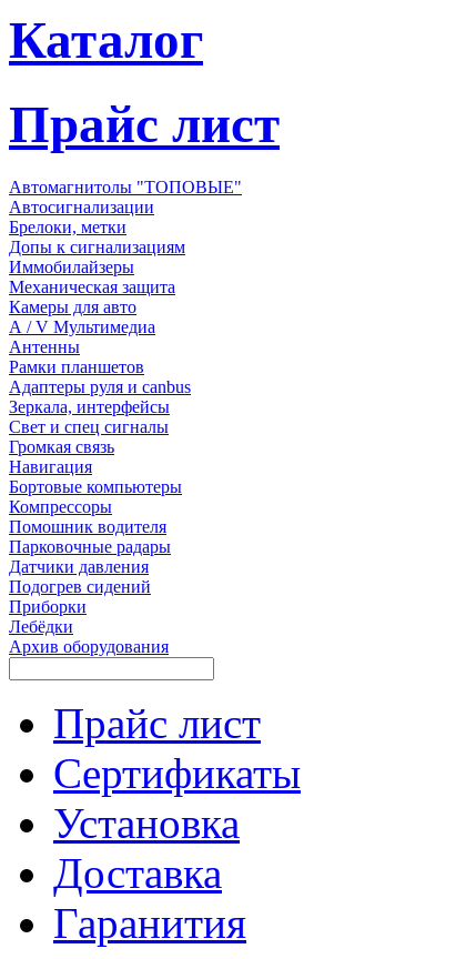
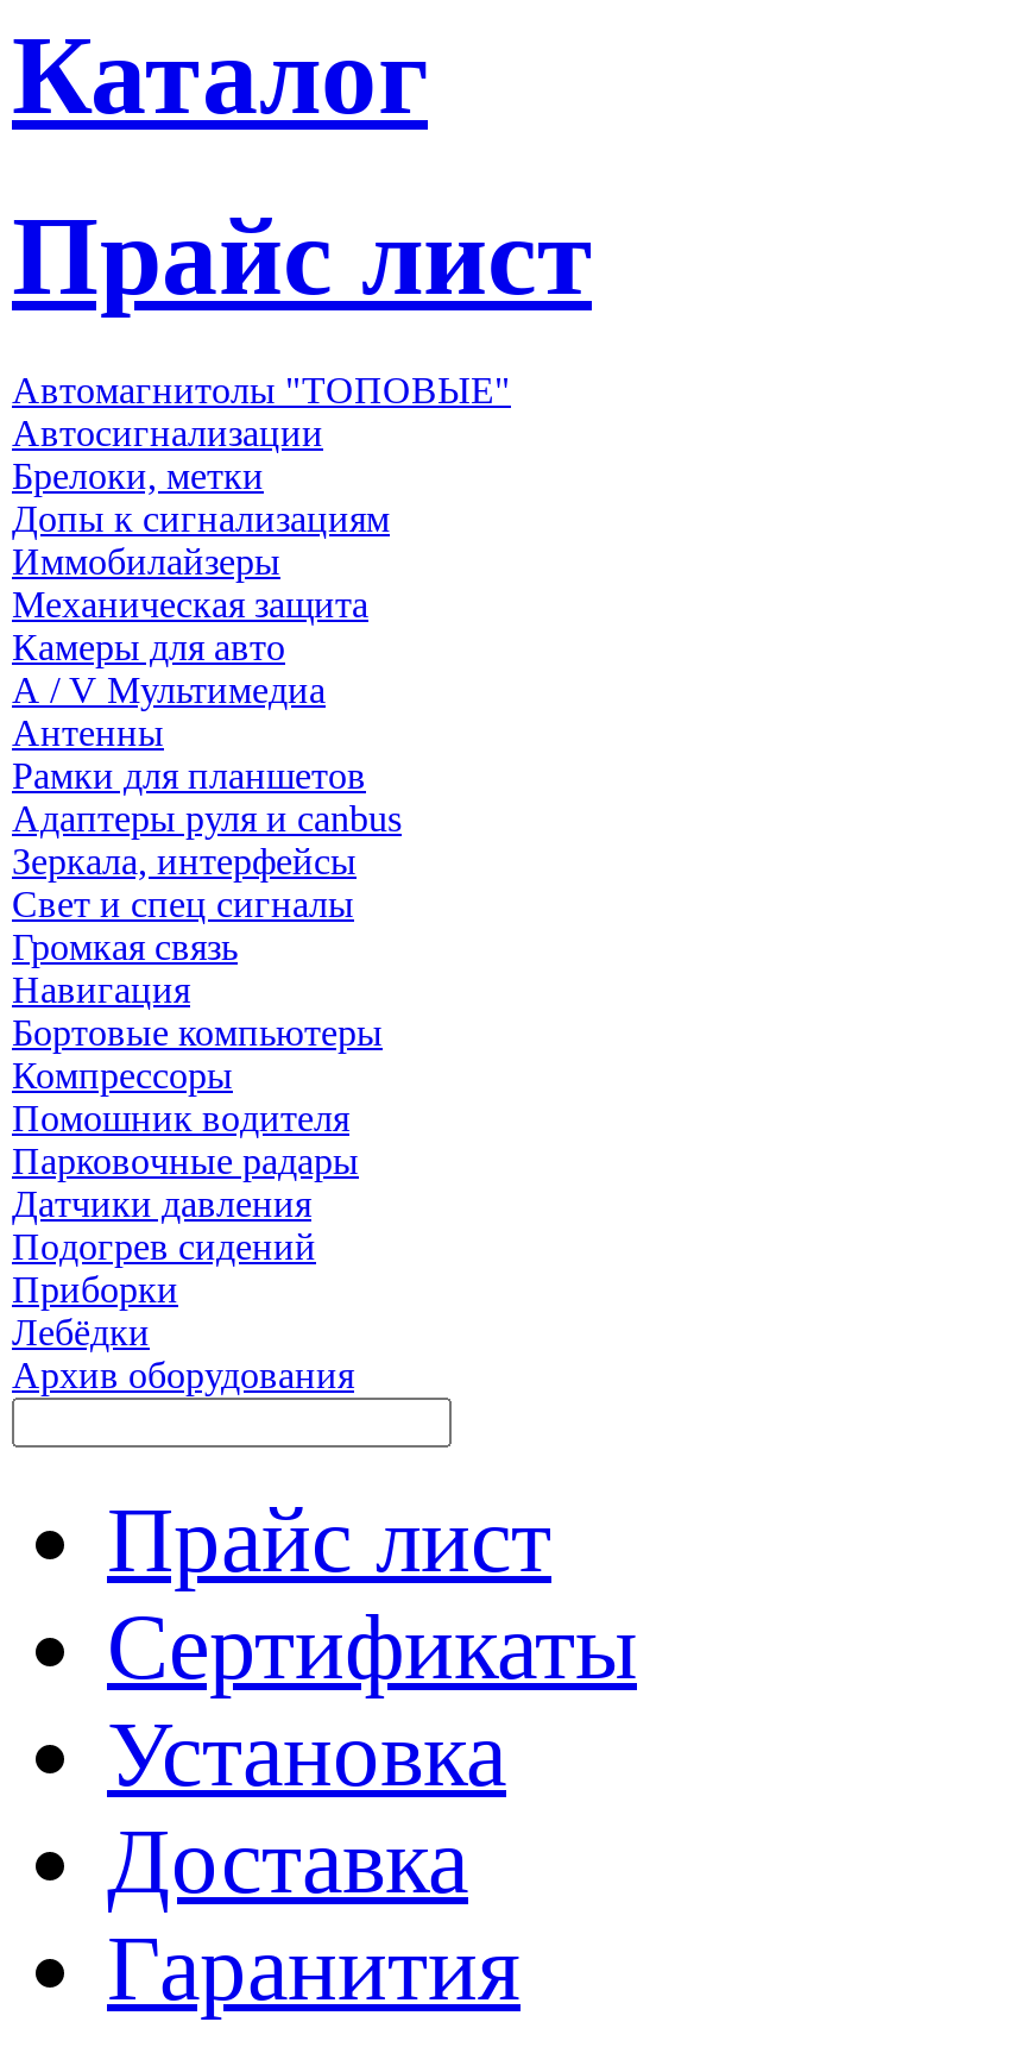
[9,358,144,377] Рамки планшетов -> [12,756,366,796] Рамки для планшетов

